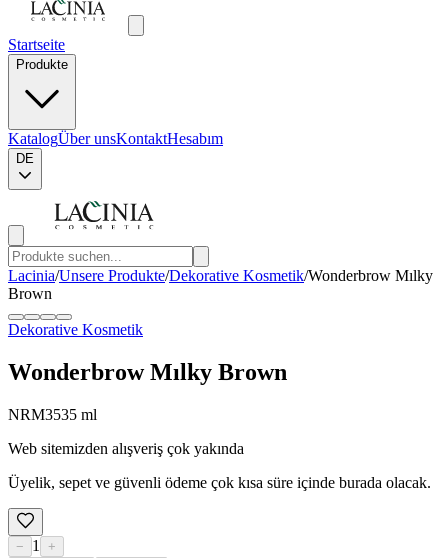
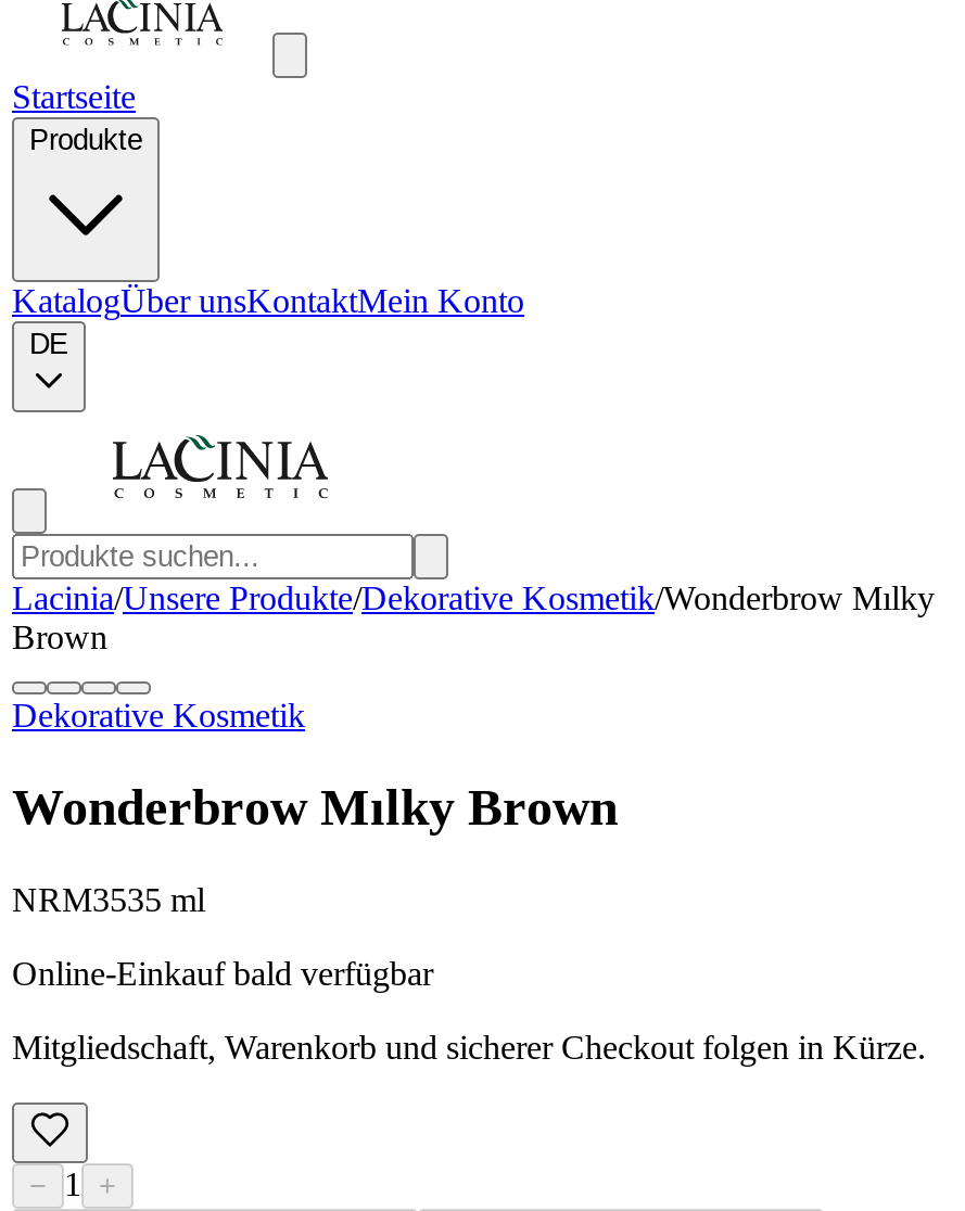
[8,130,223,147] KatalogÜber unsKontaktHesabım -> [12,283,524,320] KatalogÜber unsKontaktMein Konto
[8,440,244,457] Web sitemizden alışveriş çok yakında -> [12,955,433,992] Online-Einkauf bald verfügbar
[8,474,431,491] Üyelik, sepet ve güvenli ödeme çok kısa süre içinde burada olacak. -> [12,1029,926,1066] Mitgliedschaft, Warenkorb und sicherer Checkout folgen in Kürze.

